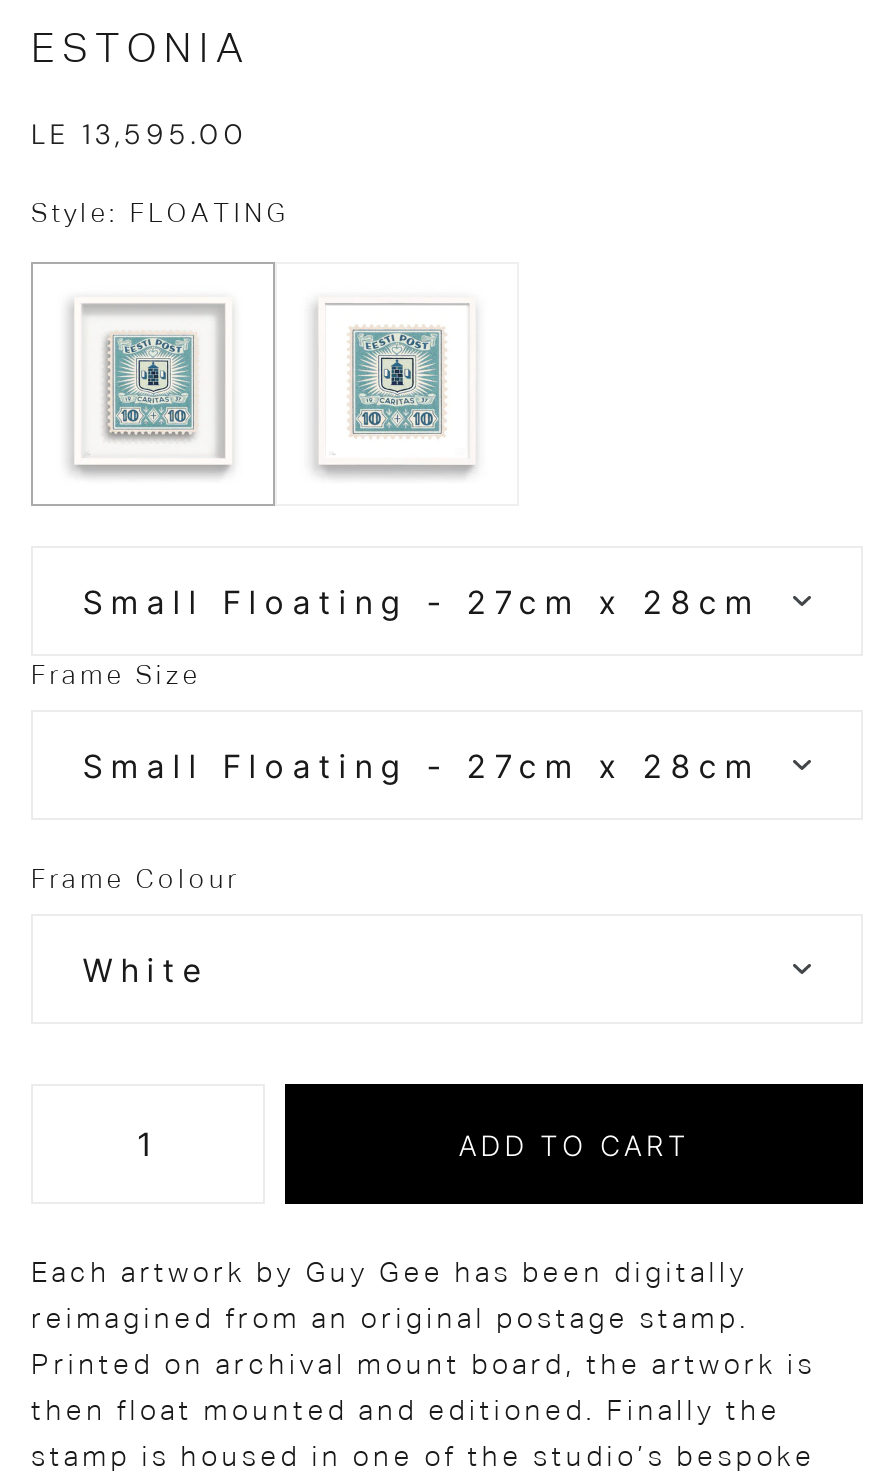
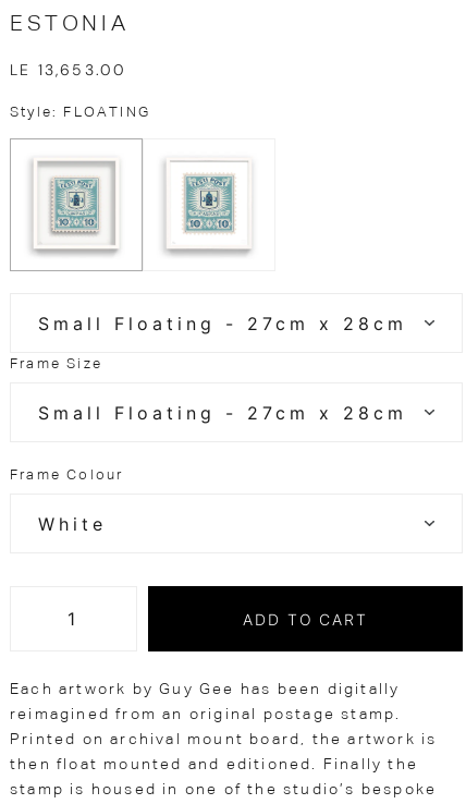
[31,116,248,152] LE 13,595.00 -> [10,60,127,80] LE 13,653.00

